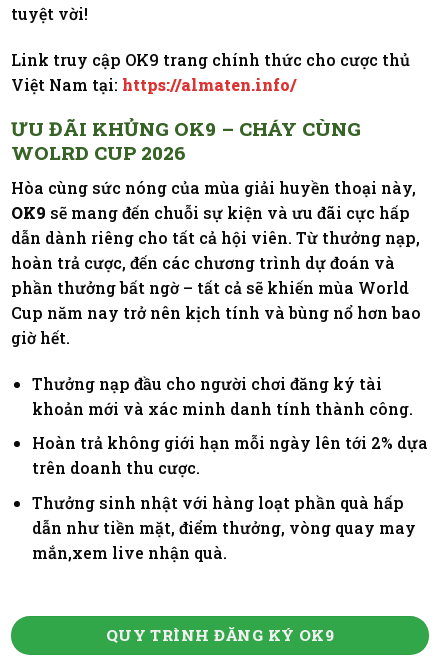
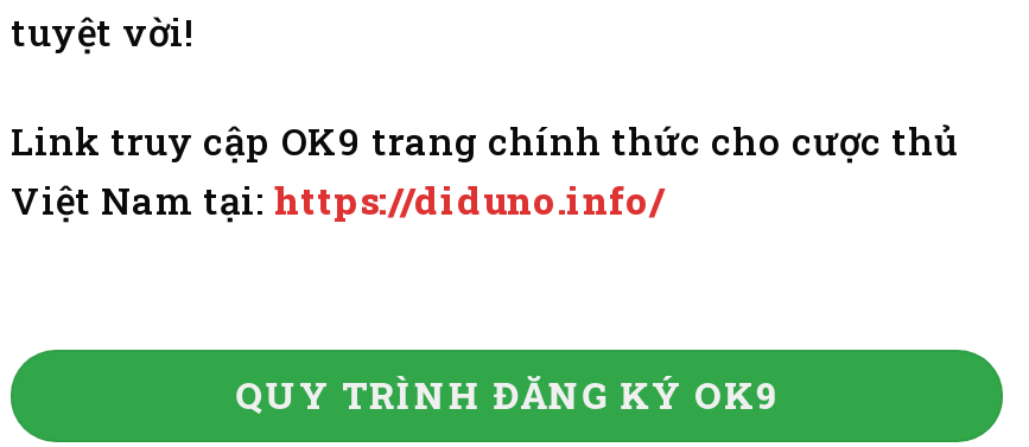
[11,74,428,563] Việt Nam tại: https://almaten.info/ | ƯU ĐÃI KHỦNG OK9 – CHÁY CÙNG | WOLRD CUP 2026 | Hòa cùng sức nóng của mùa giải huyền thoại này, | OK9 sẽ mang đến chuỗi sự kiện và ưu đãi cực hấp | dẫn dành riêng cho tất cả hội viên. Từ thưởng nạp, | hoàn trả cược, đến các chương trình dự đoán và | phần thưởng bất ngờ – tất cả sẽ khiến mùa World | Cup năm nay trở nên kịch tính và bùng nổ hơn bao | giờ hết. | Thưởng nạp đầu cho người chơi đăng ký tài | khoản mới và xác minh danh tính thành công. | Hoàn trả không giới hạn mỗi ngày lên tới 2% dựa | trên doanh thu cược. | Thưởng sinh nhật với hàng loạt phần quà hấp | dẫn như tiền mặt, điểm thưởng, vòng quay may | mắn,xem live nhận quà. -> [11,175,663,224] Việt Nam tại: https://diduno.info/

